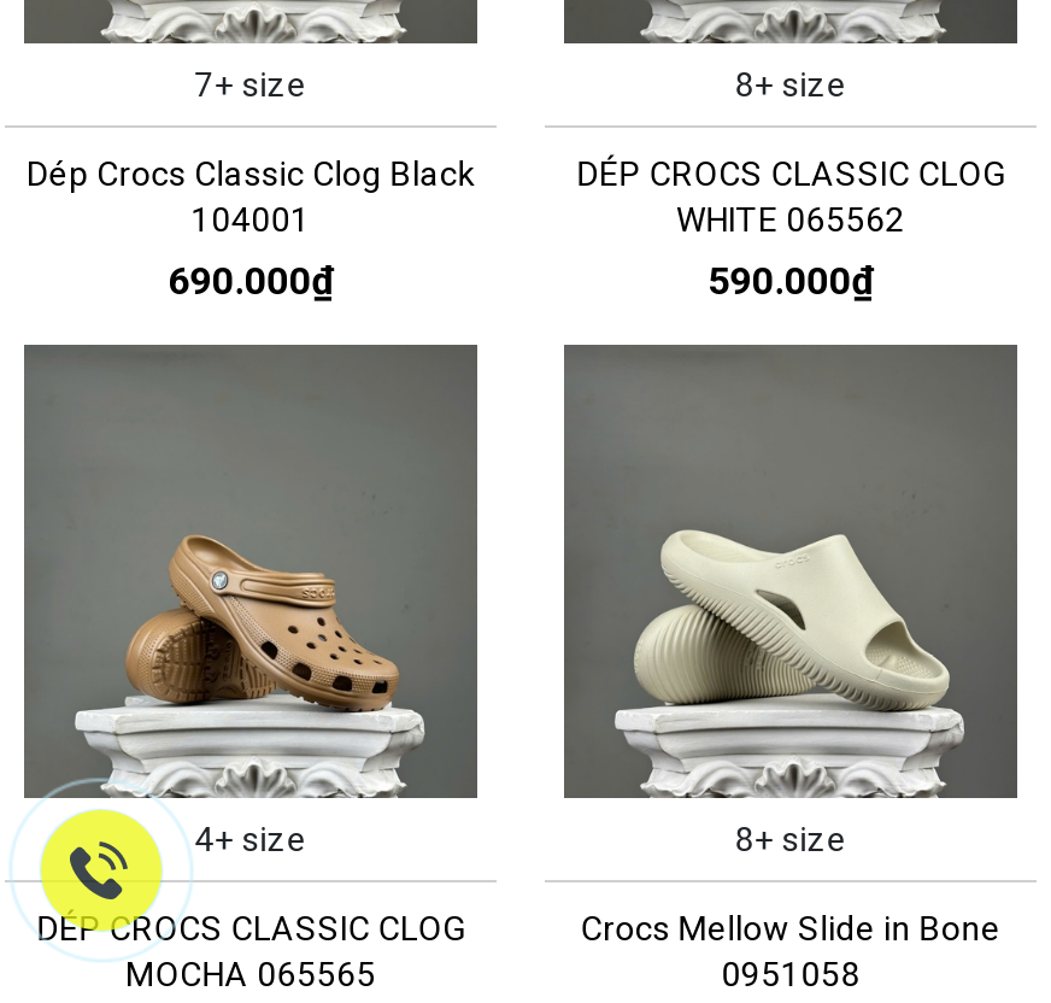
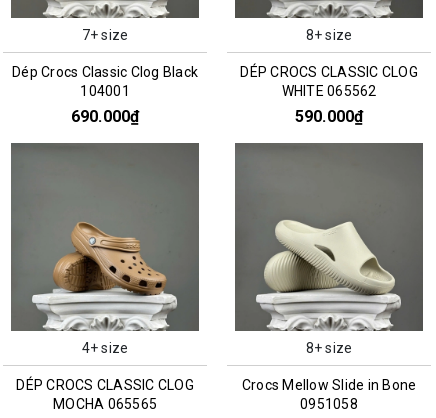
[39,776,164,902] [image] -> none

